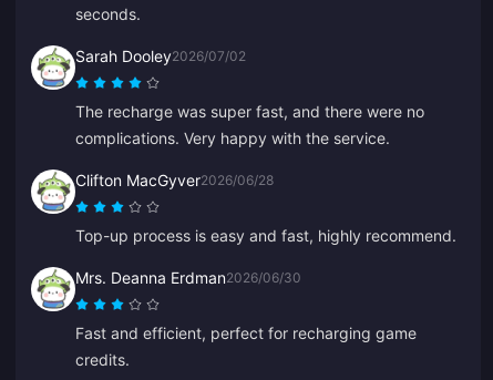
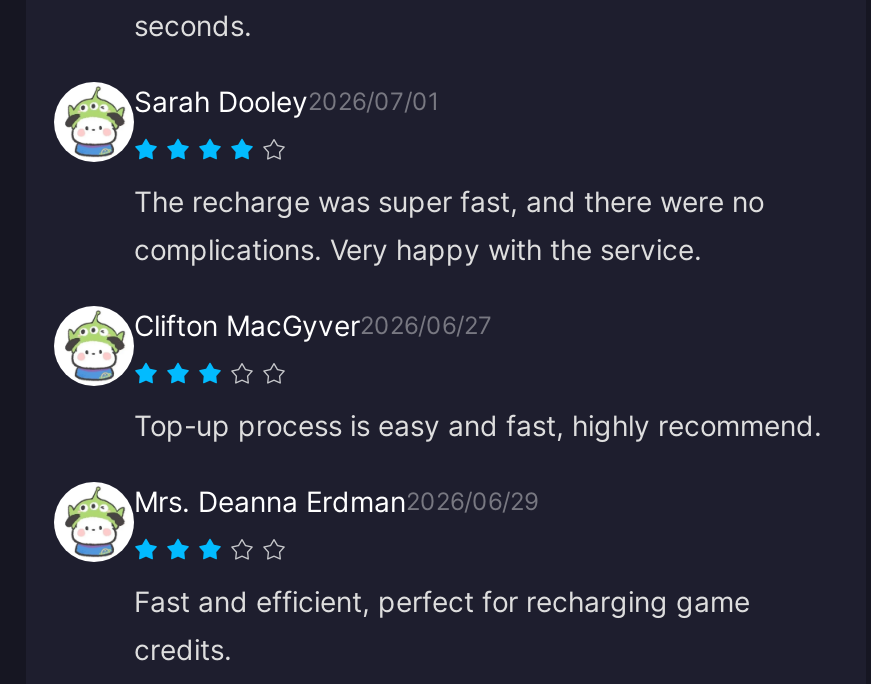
[75,46,246,65] Sarah Dooley2026/07/02 -> [134,83,440,117] Sarah Dooley2026/07/01
[75,170,274,189] Clifton MacGyver2026/06/28 -> [134,307,492,341] Clifton MacGyver2026/06/27
[75,268,301,286] Mrs. Deanna Erdman2026/06/30 -> [134,483,538,517] Mrs. Deanna Erdman2026/06/29

